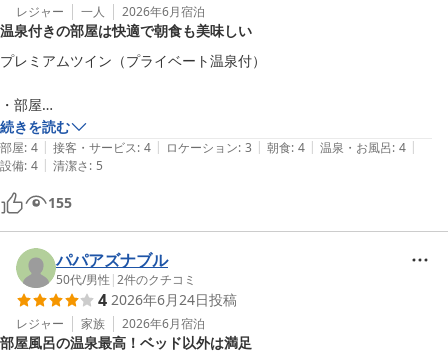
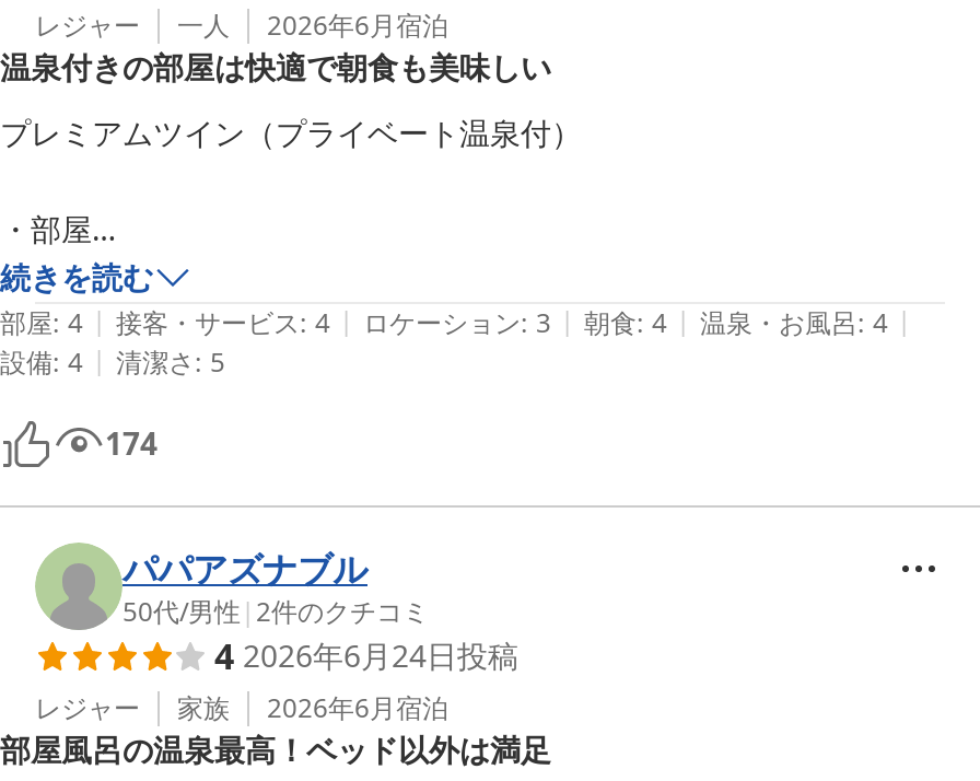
[48,193,72,212] 155 -> [105,422,157,464] 174

